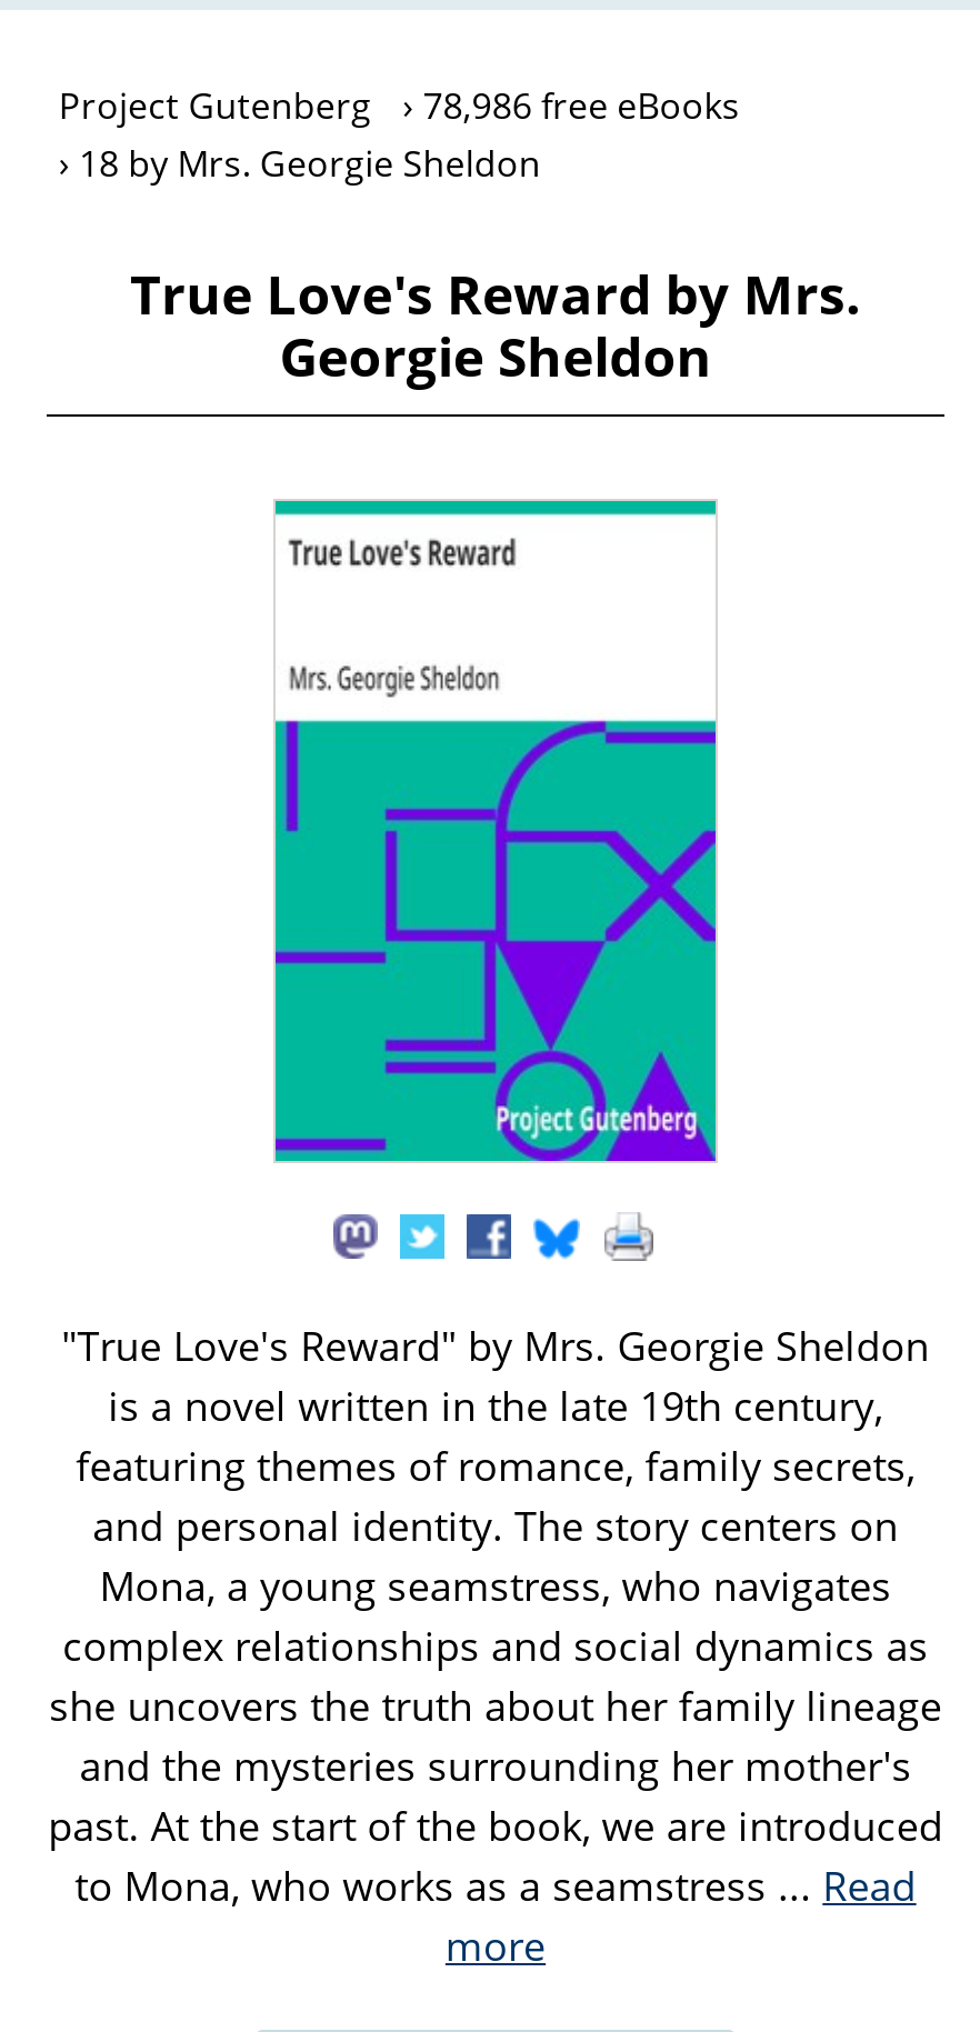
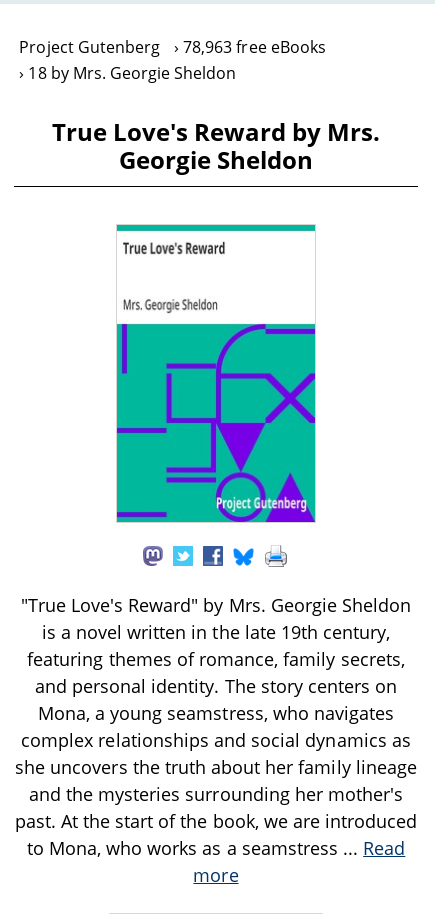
[59,81,740,130] Project Gutenberg 78,986 free eBooks -> [19,36,326,58] Project Gutenberg 78,963 free eBooks

